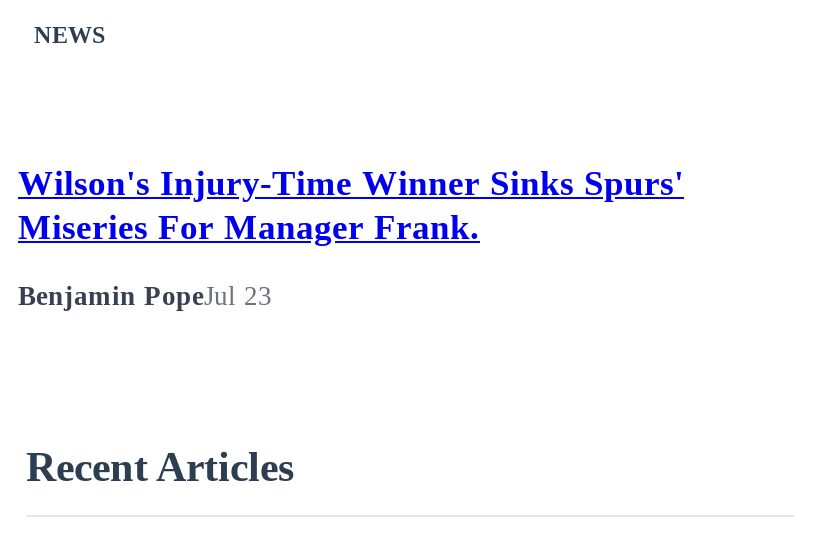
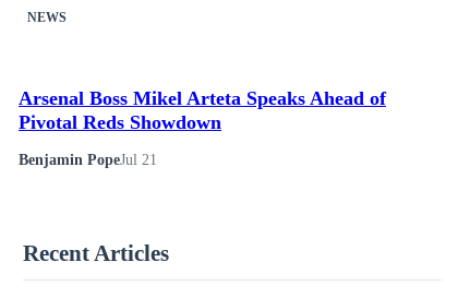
[18,163,684,247] Wilson's Injury-Time Winner Sinks Spurs' | Miseries For Manager Frank. -> [19,87,386,133] Arsenal Boss Mikel Arteta Speaks Ahead of | Pivotal Reds Showdown
[18,281,272,311] Benjamin PopeJul 23 -> [19,152,157,168] Benjamin PopeJul 21

